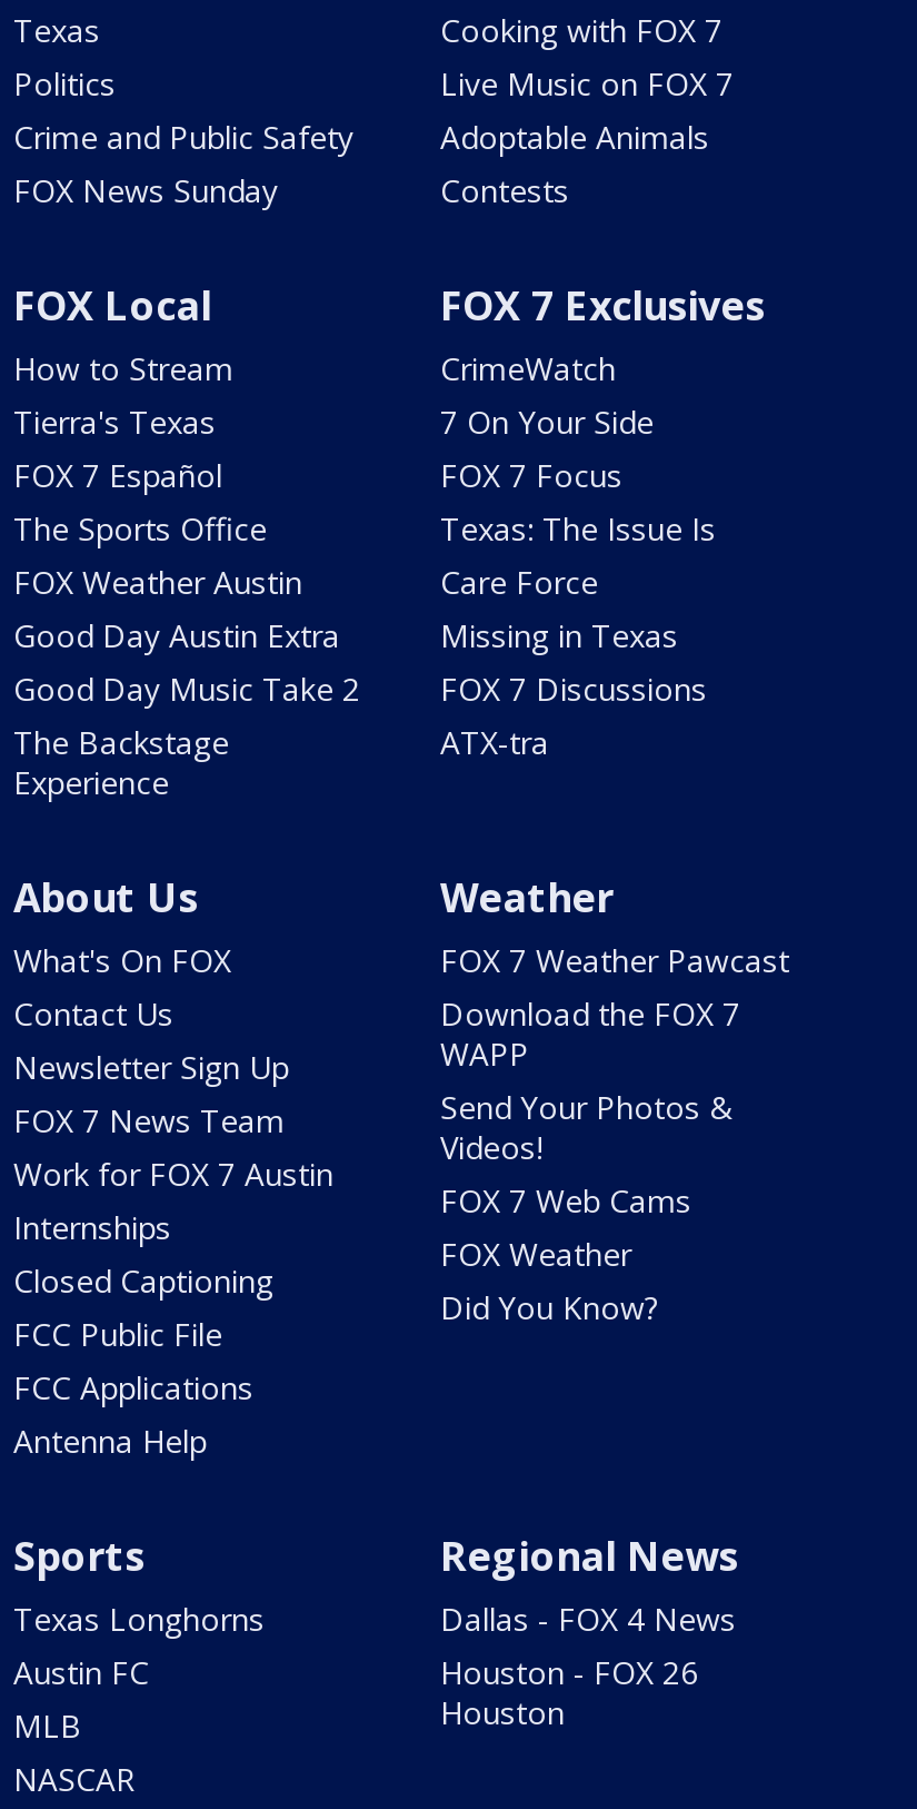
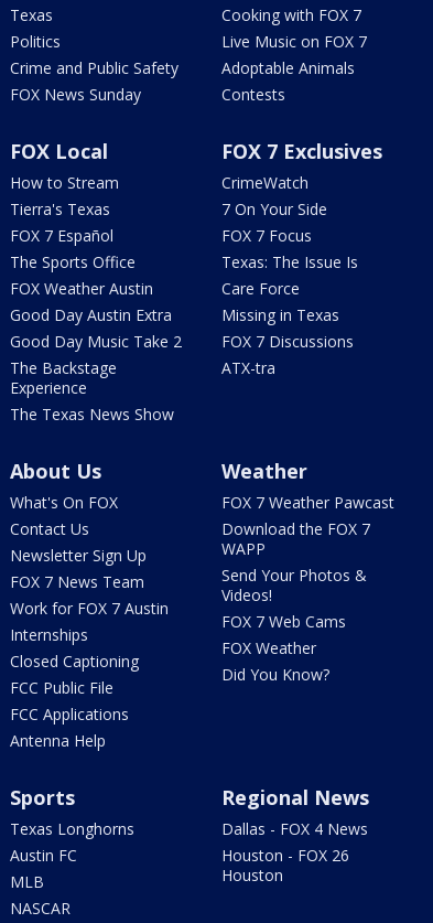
none -> [10,403,174,424] The Texas News Show

